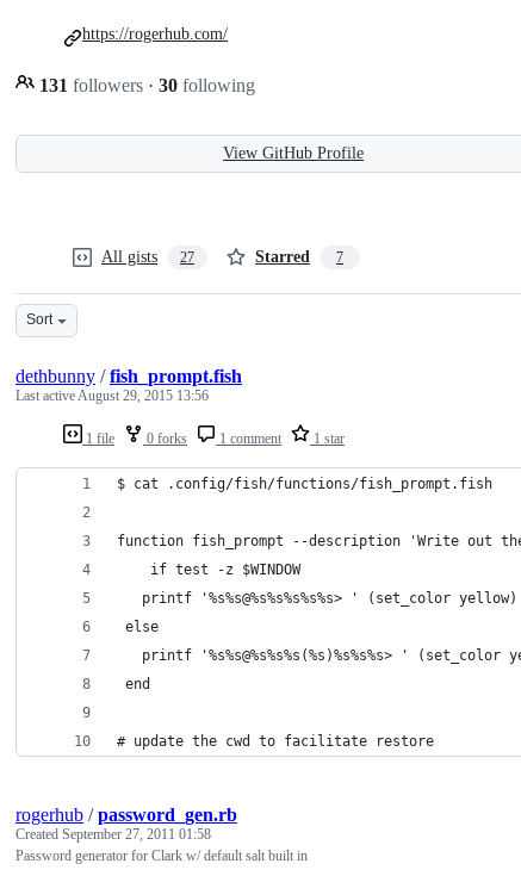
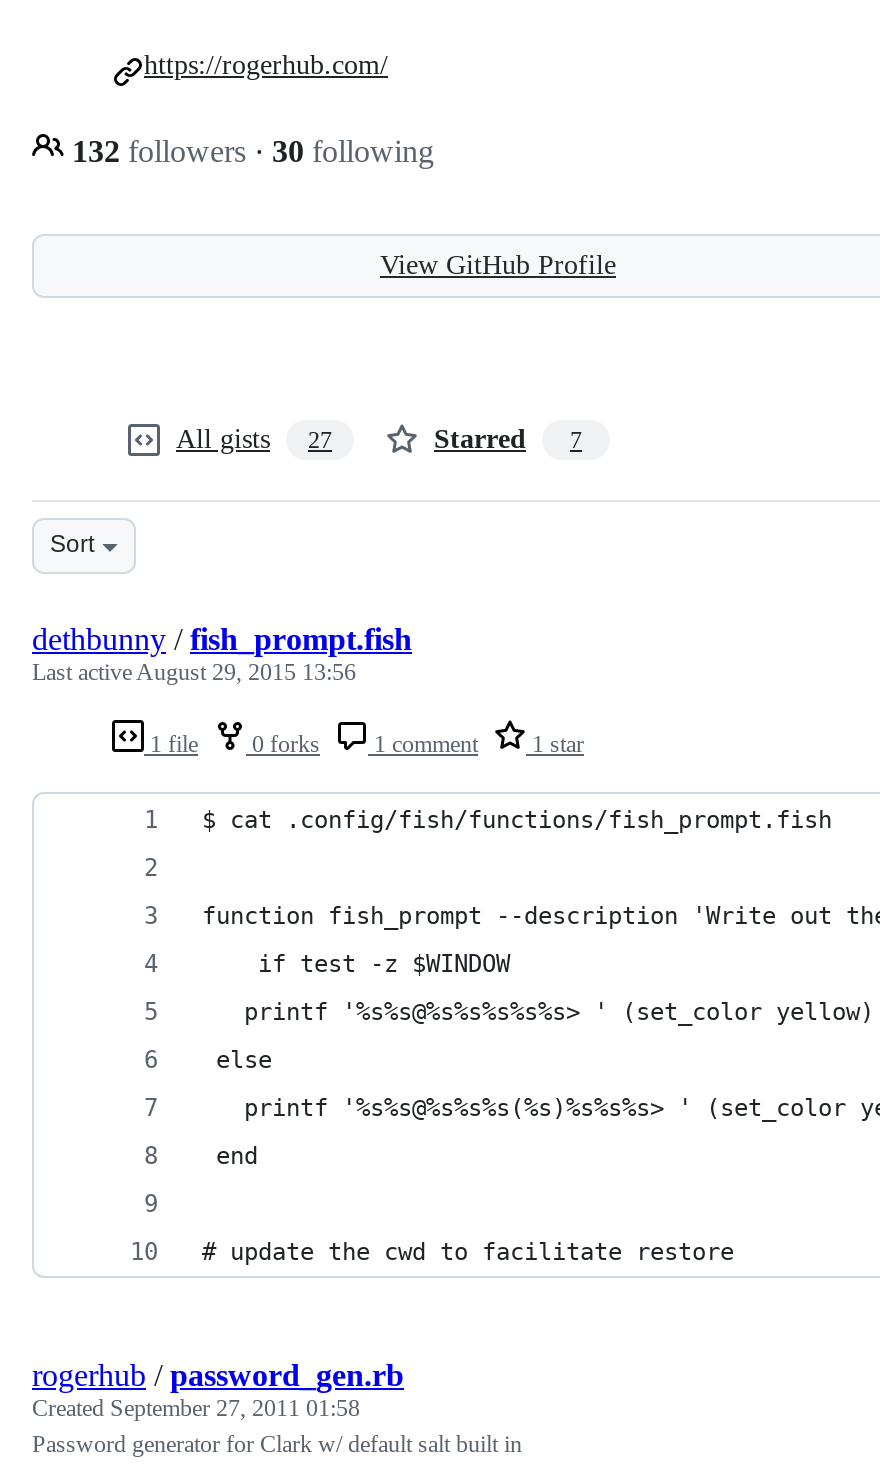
[39,75,255,95] 131 followers · 30 following -> [72,134,434,168] 132 followers · 30 following

